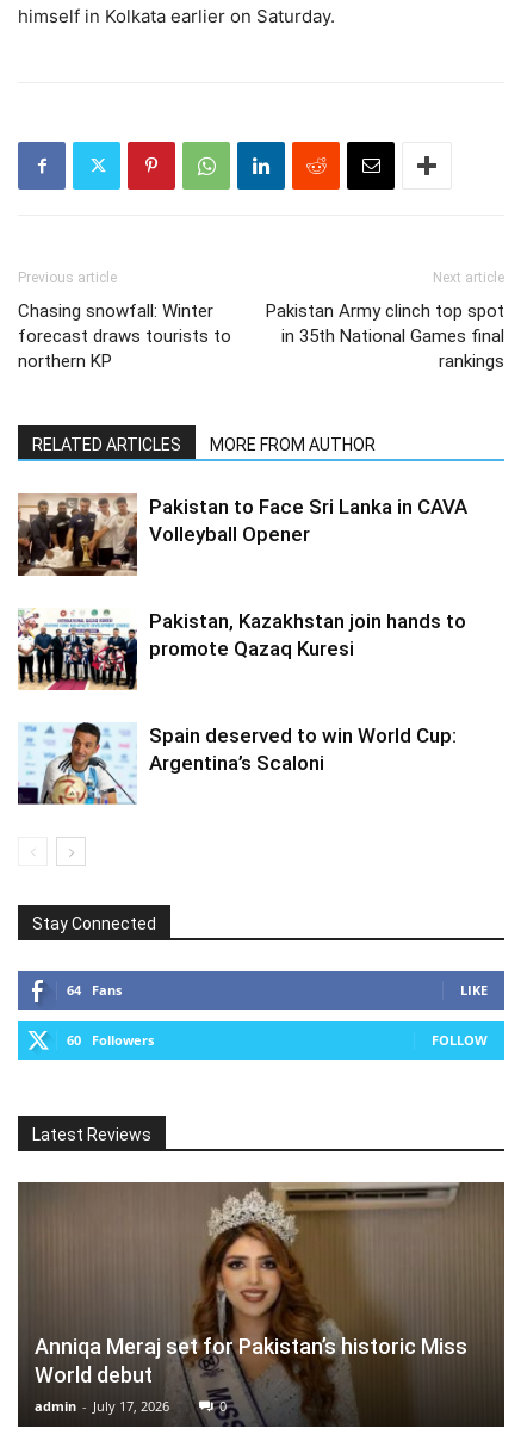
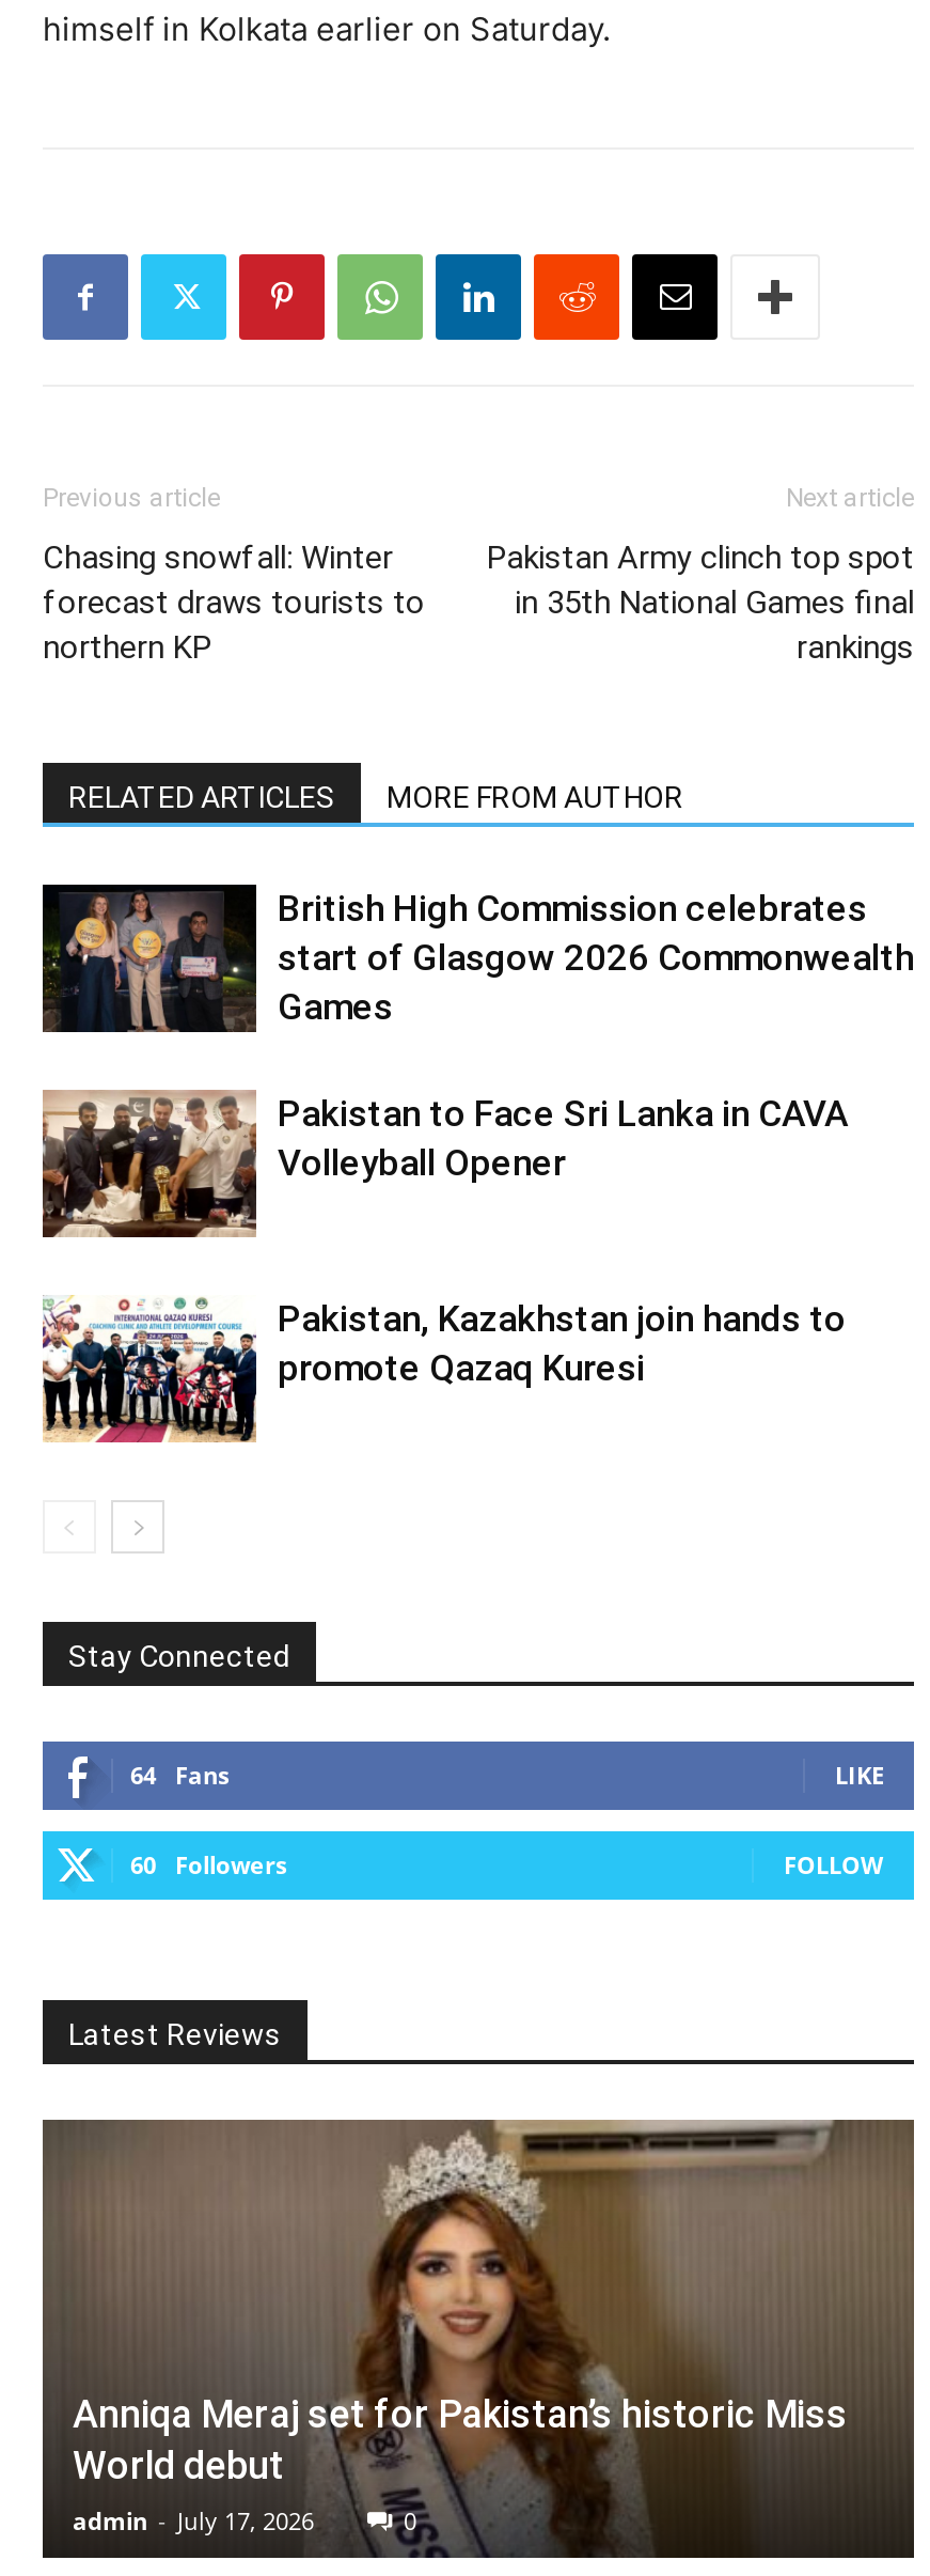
none -> [41,883,914,1034] [image] | British High Commission celebrates | start of Glasgow 2026 Commonwealth | Games
moved [15,492,467,660] -> [38,1088,848,1389]: [image] | Pakistan to Face Sri Lanka in CAVA | Volleyball Opener | Pakistan, Kazakhstan join hands to | promote Qazaq Kuresi
[17,721,457,806] [image] | Spain deserved to win World Cup: | Argentina’s Scaloni -> none

